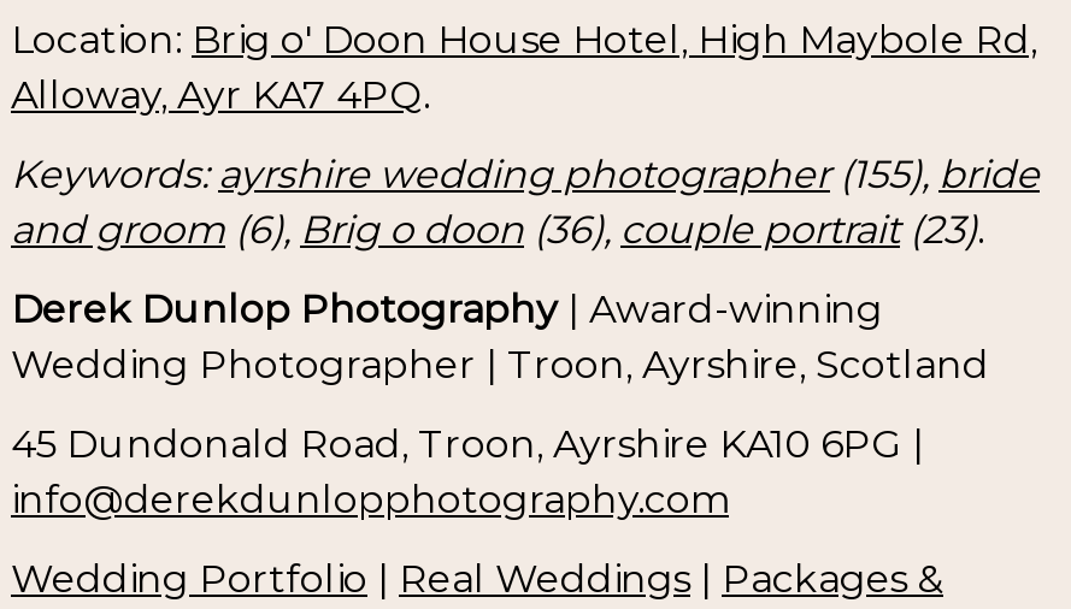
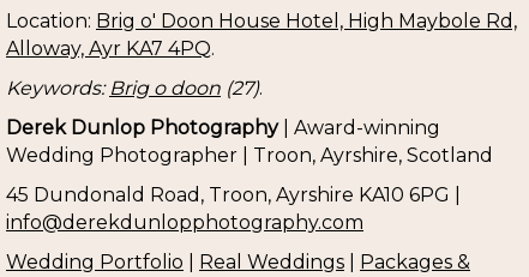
[11,152,1040,253] Keywords: ayrshire wedding photographer (155), bride | and groom (6), Brig o doon (36), couple portrait (23). -> [6,77,263,100] Keywords: Brig o doon (27).

